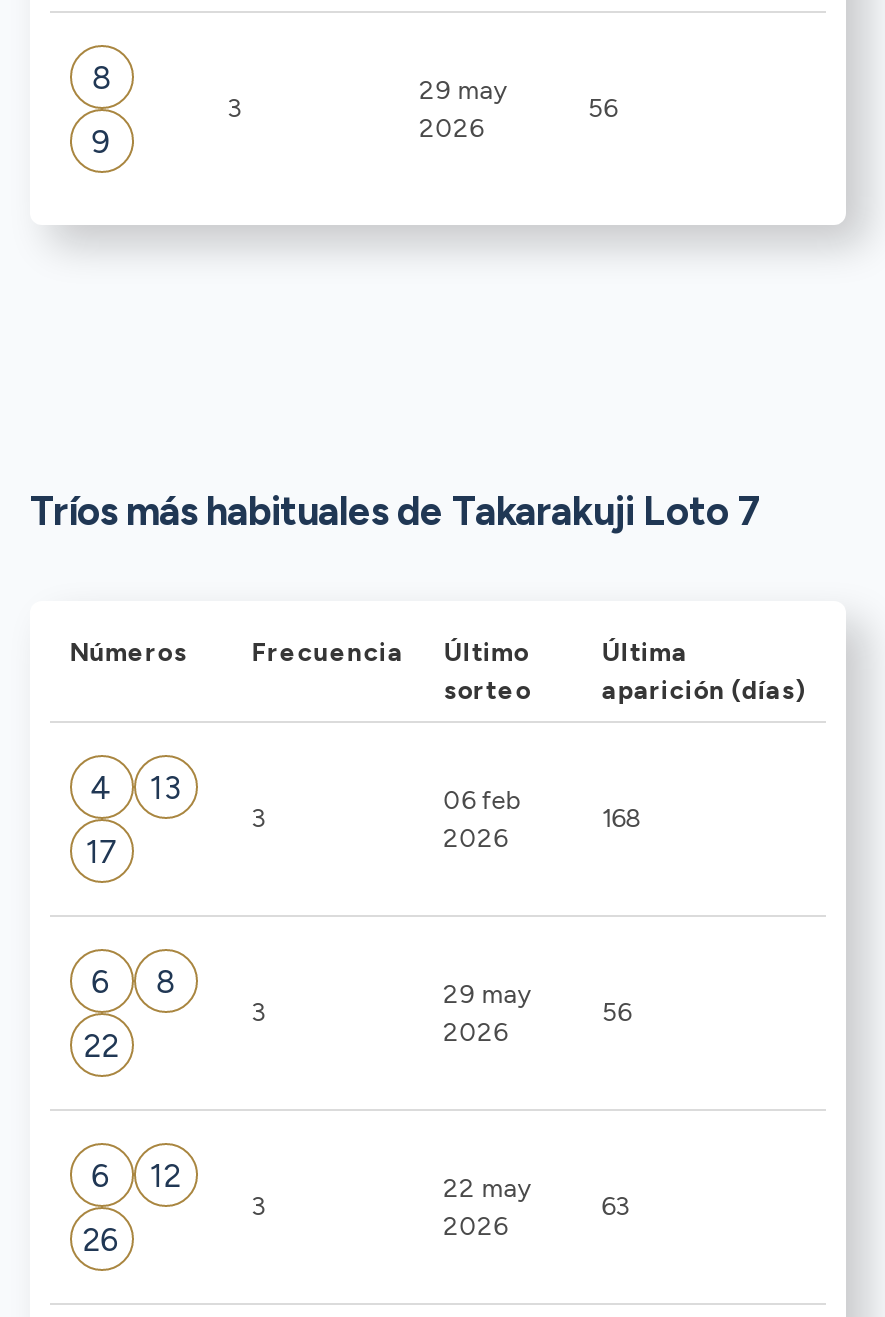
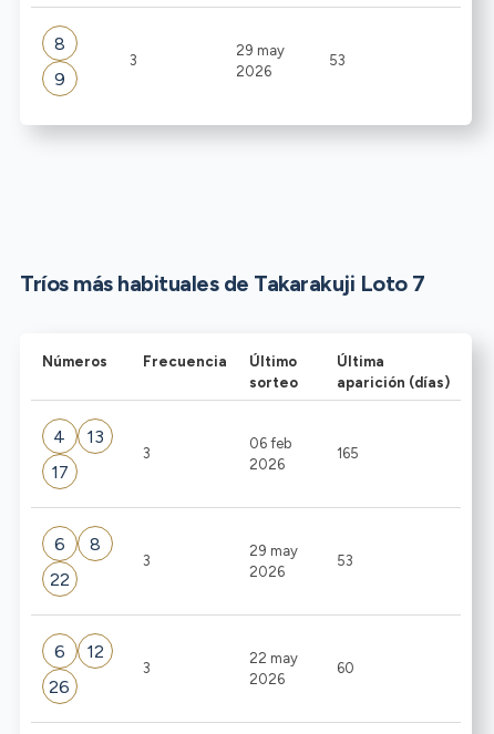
[588,92,618,122] 56 -> [329,51,345,68] 53
[602,802,642,832] 168 -> [336,444,359,461] 165
[602,996,632,1026] 56 -> [336,552,353,568] 53
[602,1190,630,1220] 63 -> [336,659,354,676] 60

